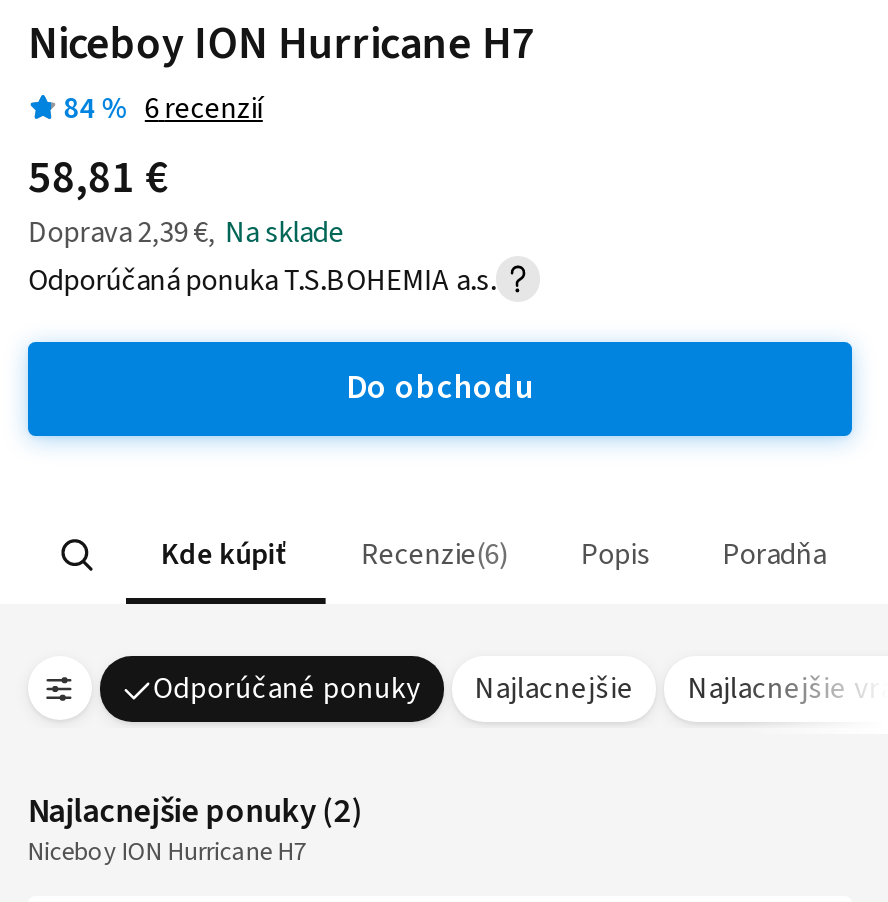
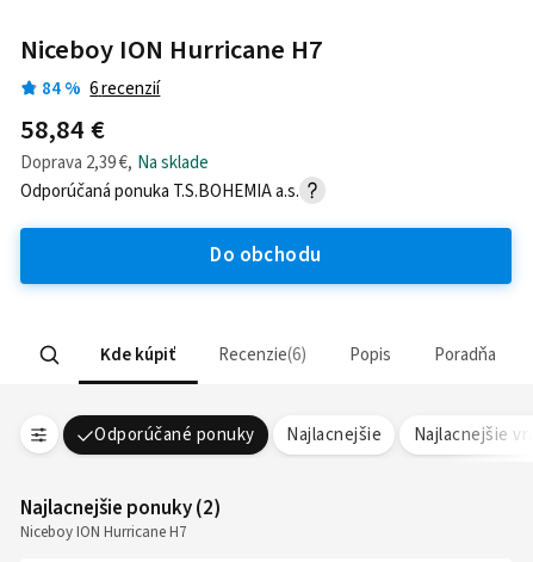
[28,146,170,210] 58,81 € -> [20,111,105,149] 58,84 €

